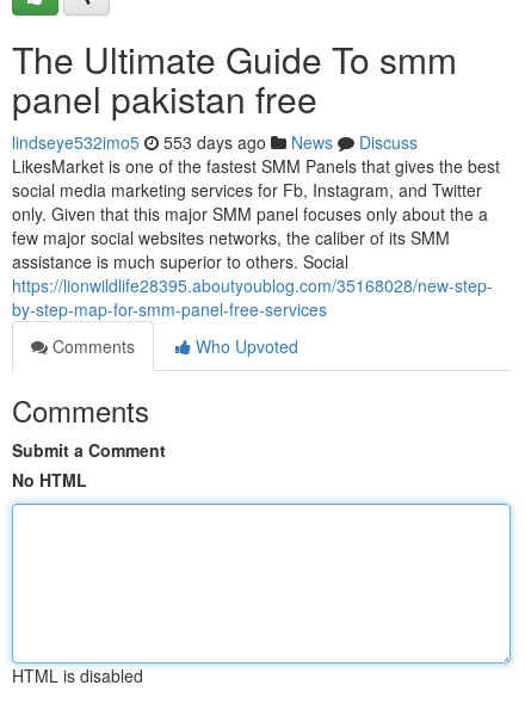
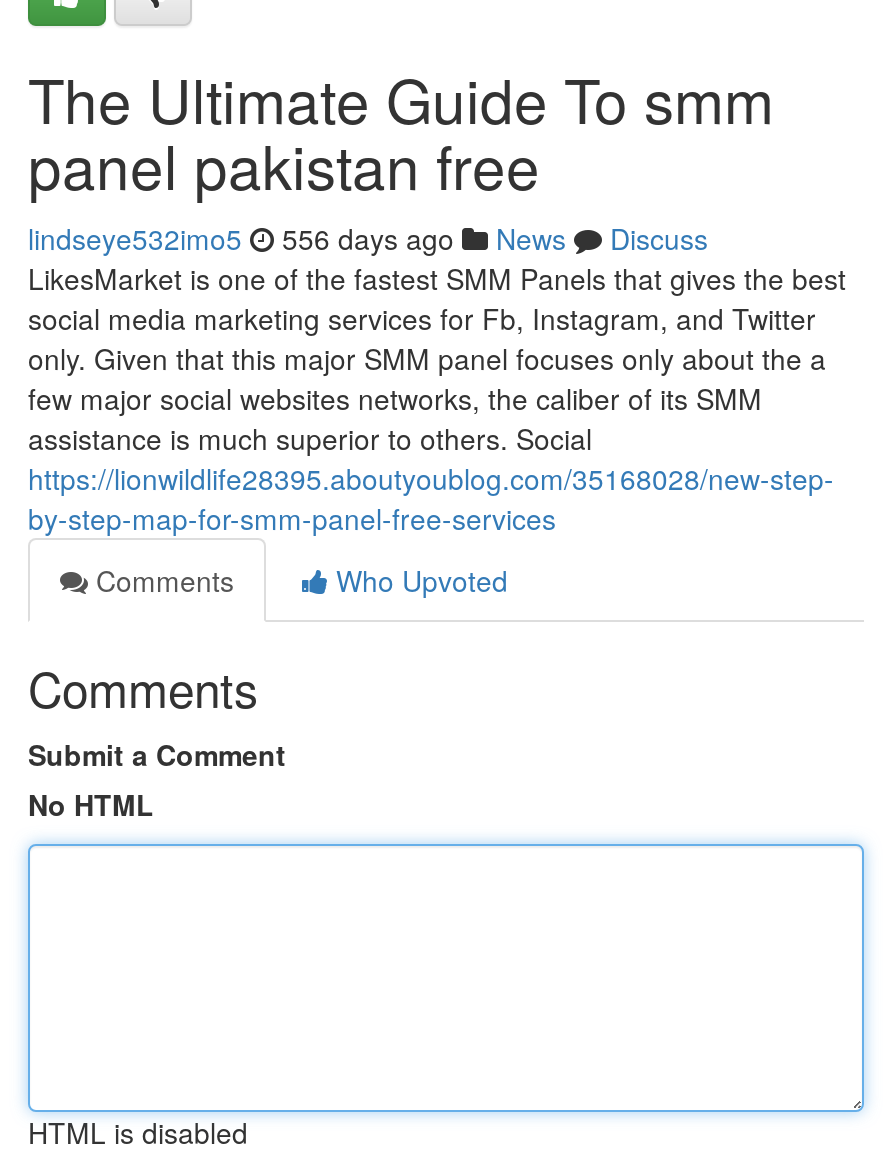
[12,130,418,154] lindseye532imo5 553 days ago News Discuss -> [28,218,708,258] lindseye532imo5 556 days ago News Discuss

